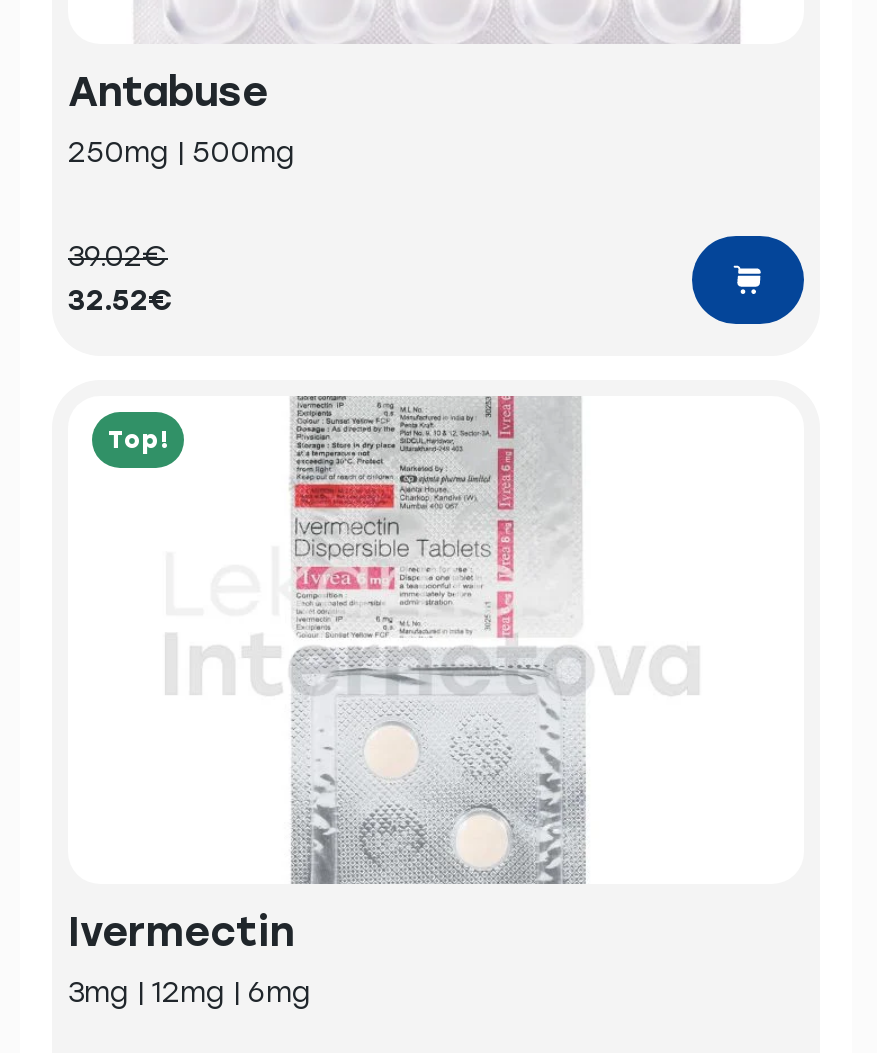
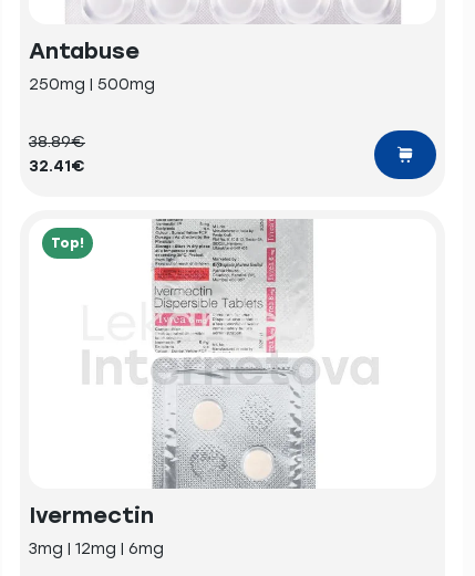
[68,240,168,274] 39.02€ -> [29,133,85,152] 38.89€
[68,284,174,318] 32.52€ -> [29,157,85,176] 32.41€

